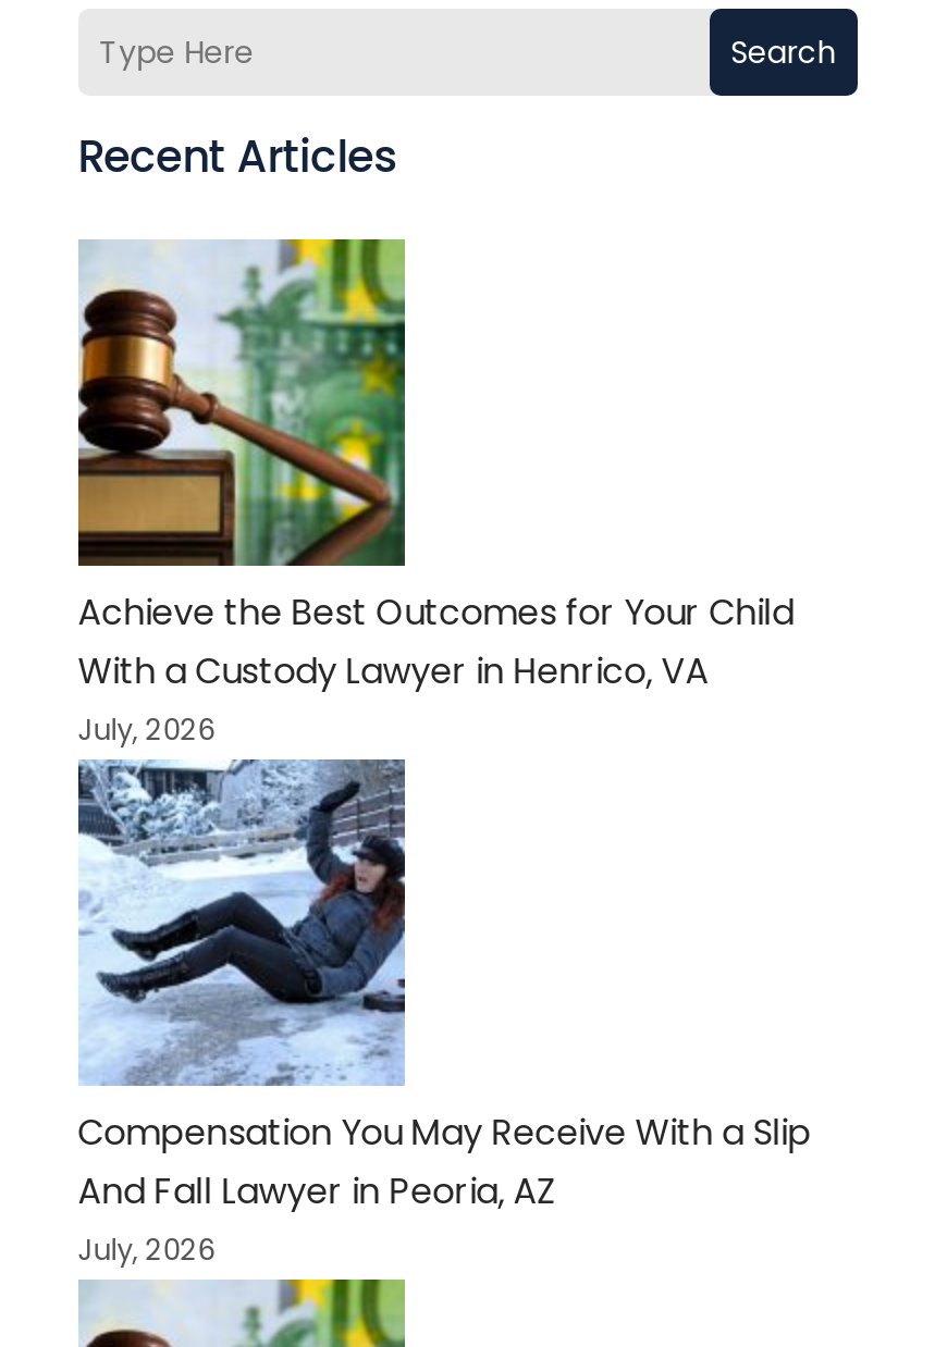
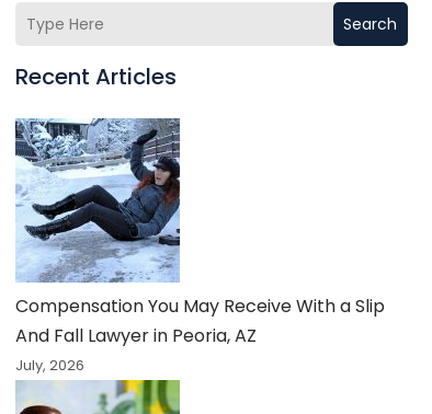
[76,237,794,751] [image] | Achieve the Best Outcomes for Your Child | With a Custody Lawyer in Henrico, VA | July, 2026 -> none

